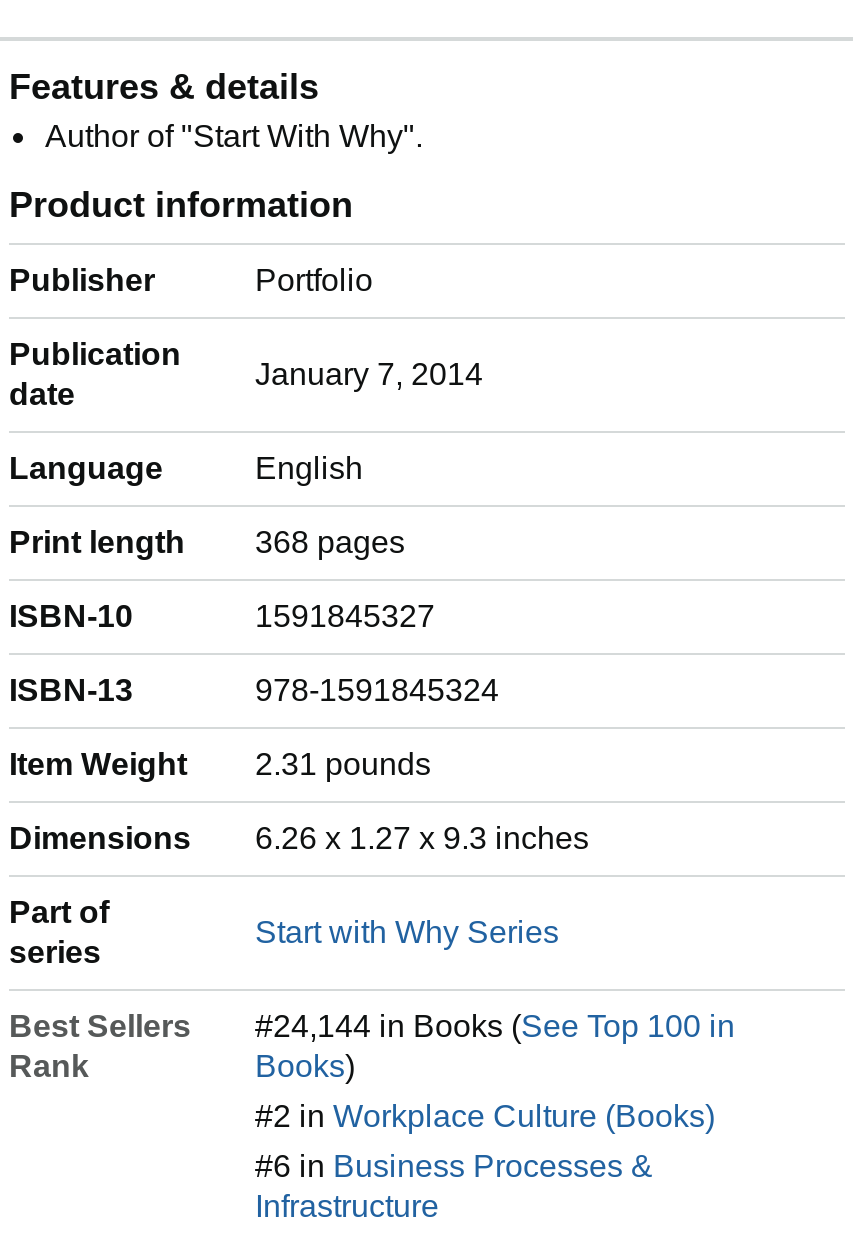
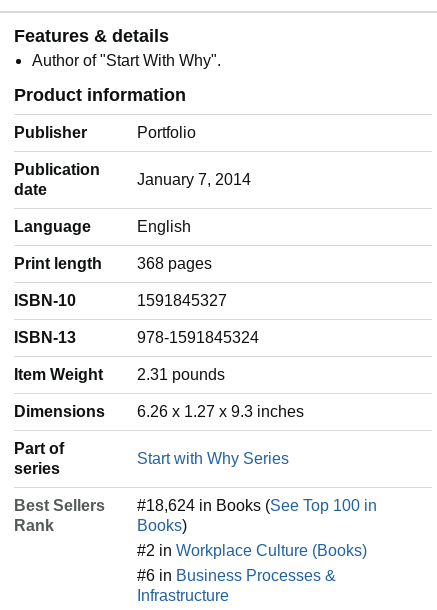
[255,1009,735,1043] #24,144 in Books (See Top 100 in -> [137,497,377,514] #18,624 in Books (See Top 100 in

